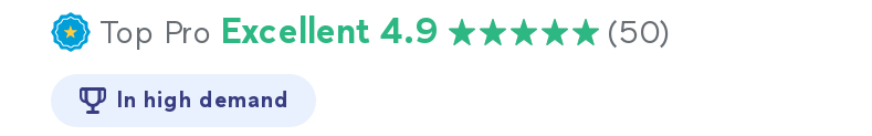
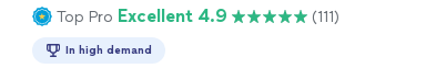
[608,13,670,51] (50) -> [312,7,339,26] (111)

